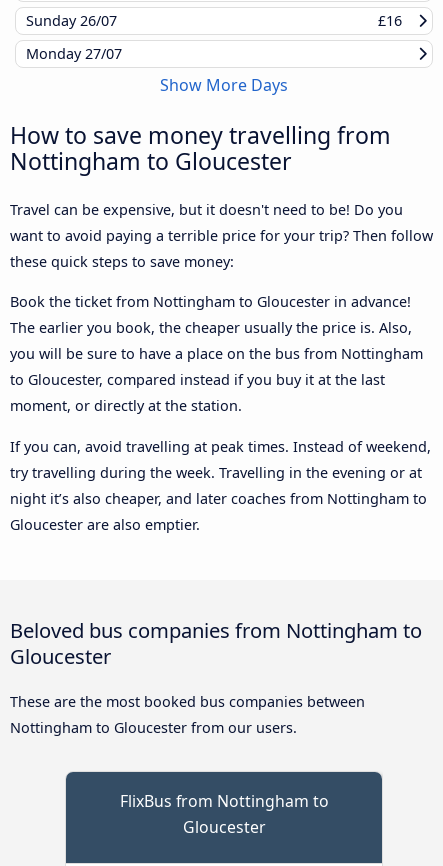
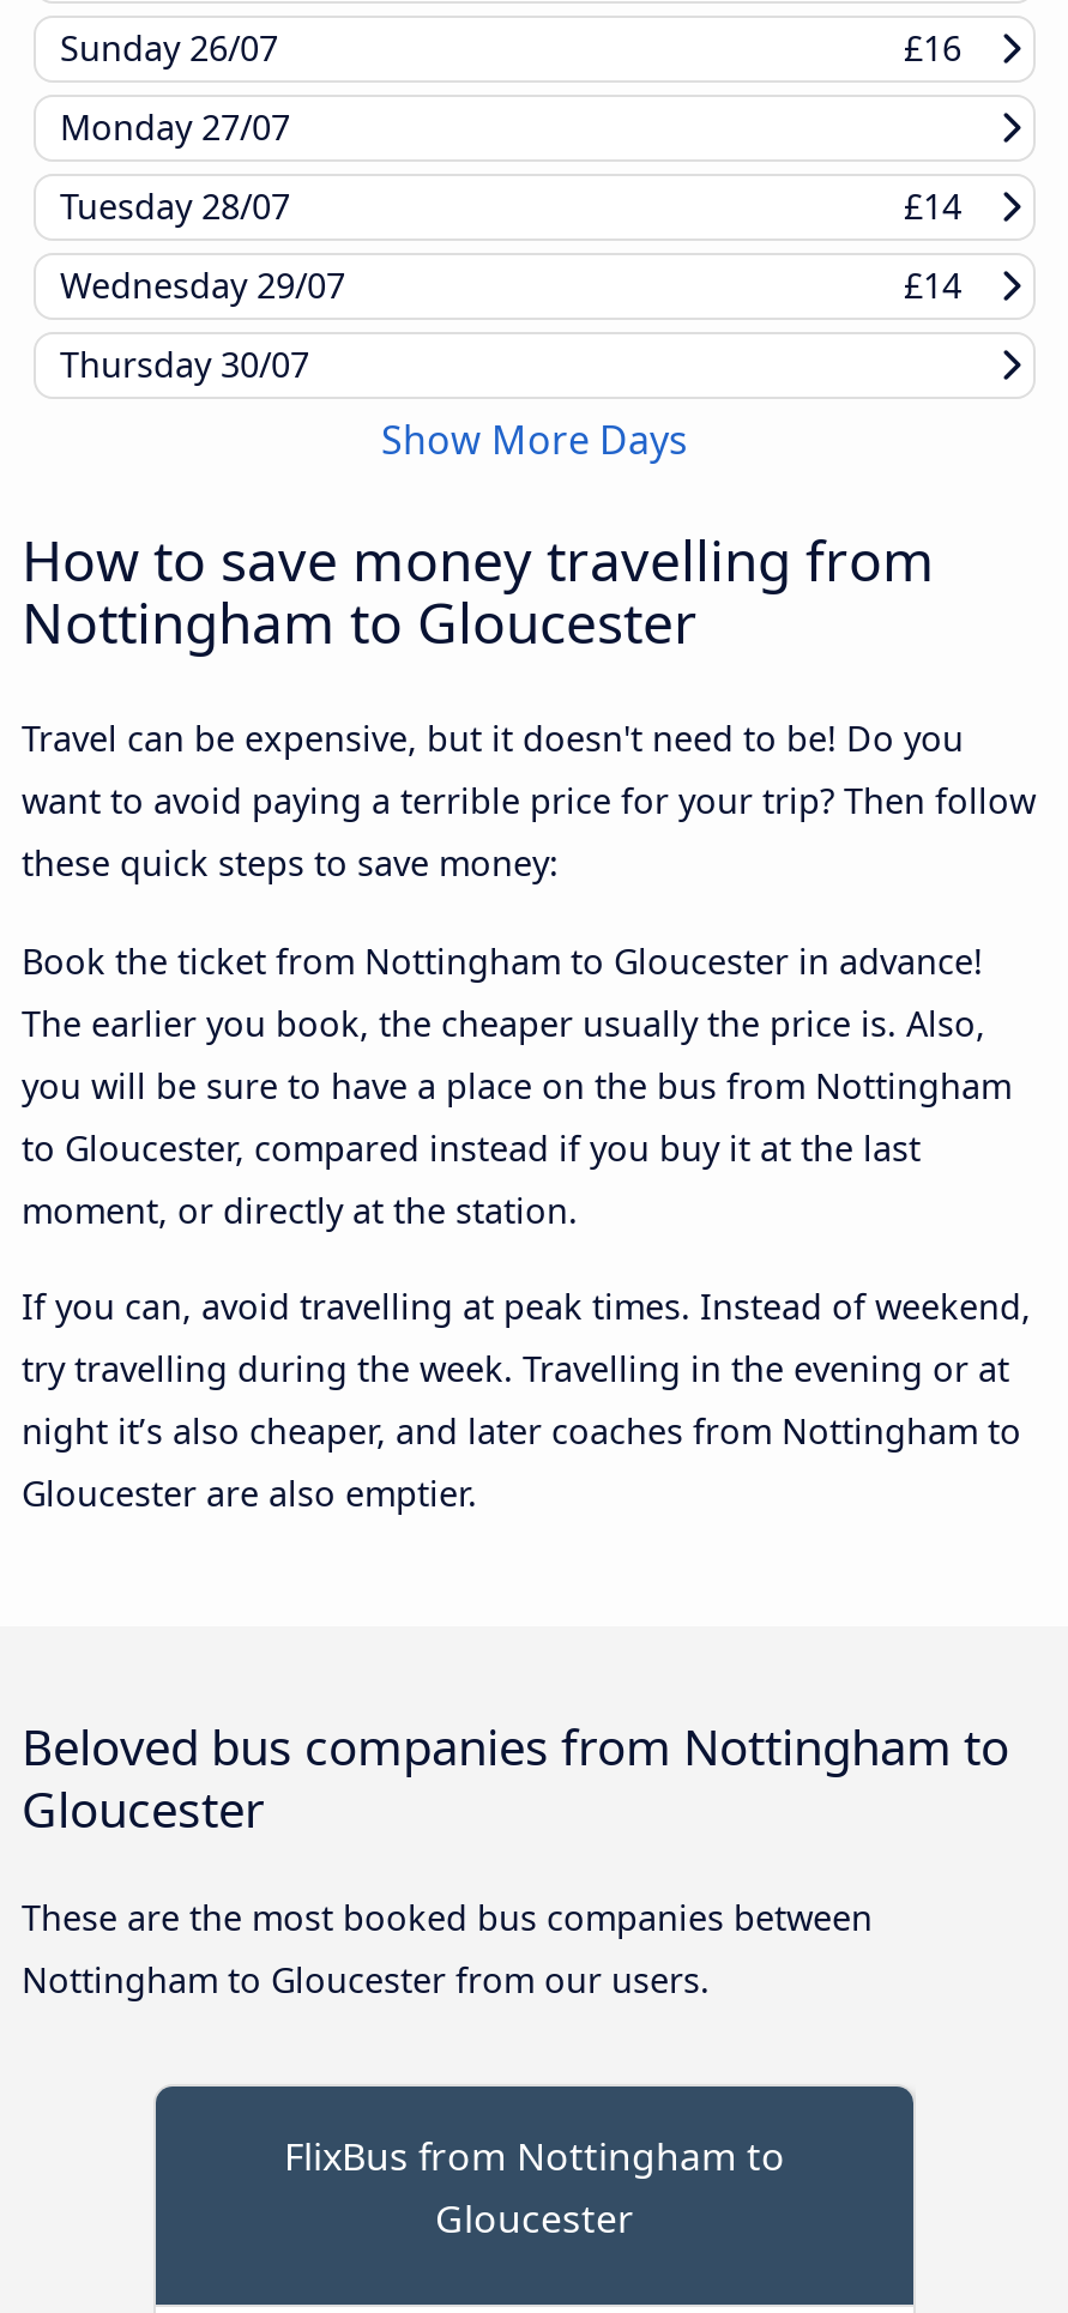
none -> [60,184,961,388] Tuesday 28/07 | £14 | Wednesday 29/07 | £14 | Thursday 30/07

